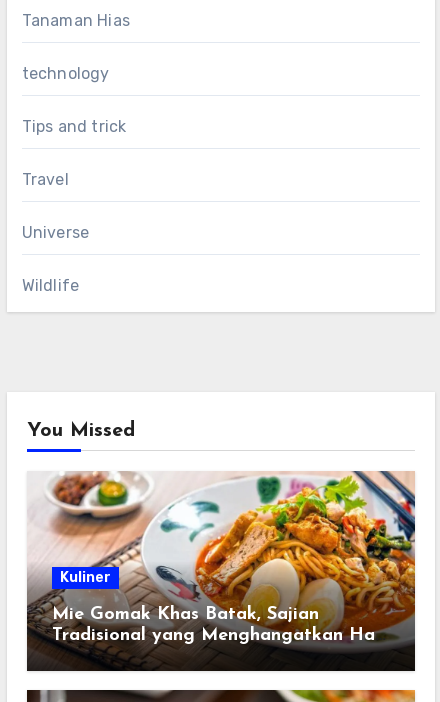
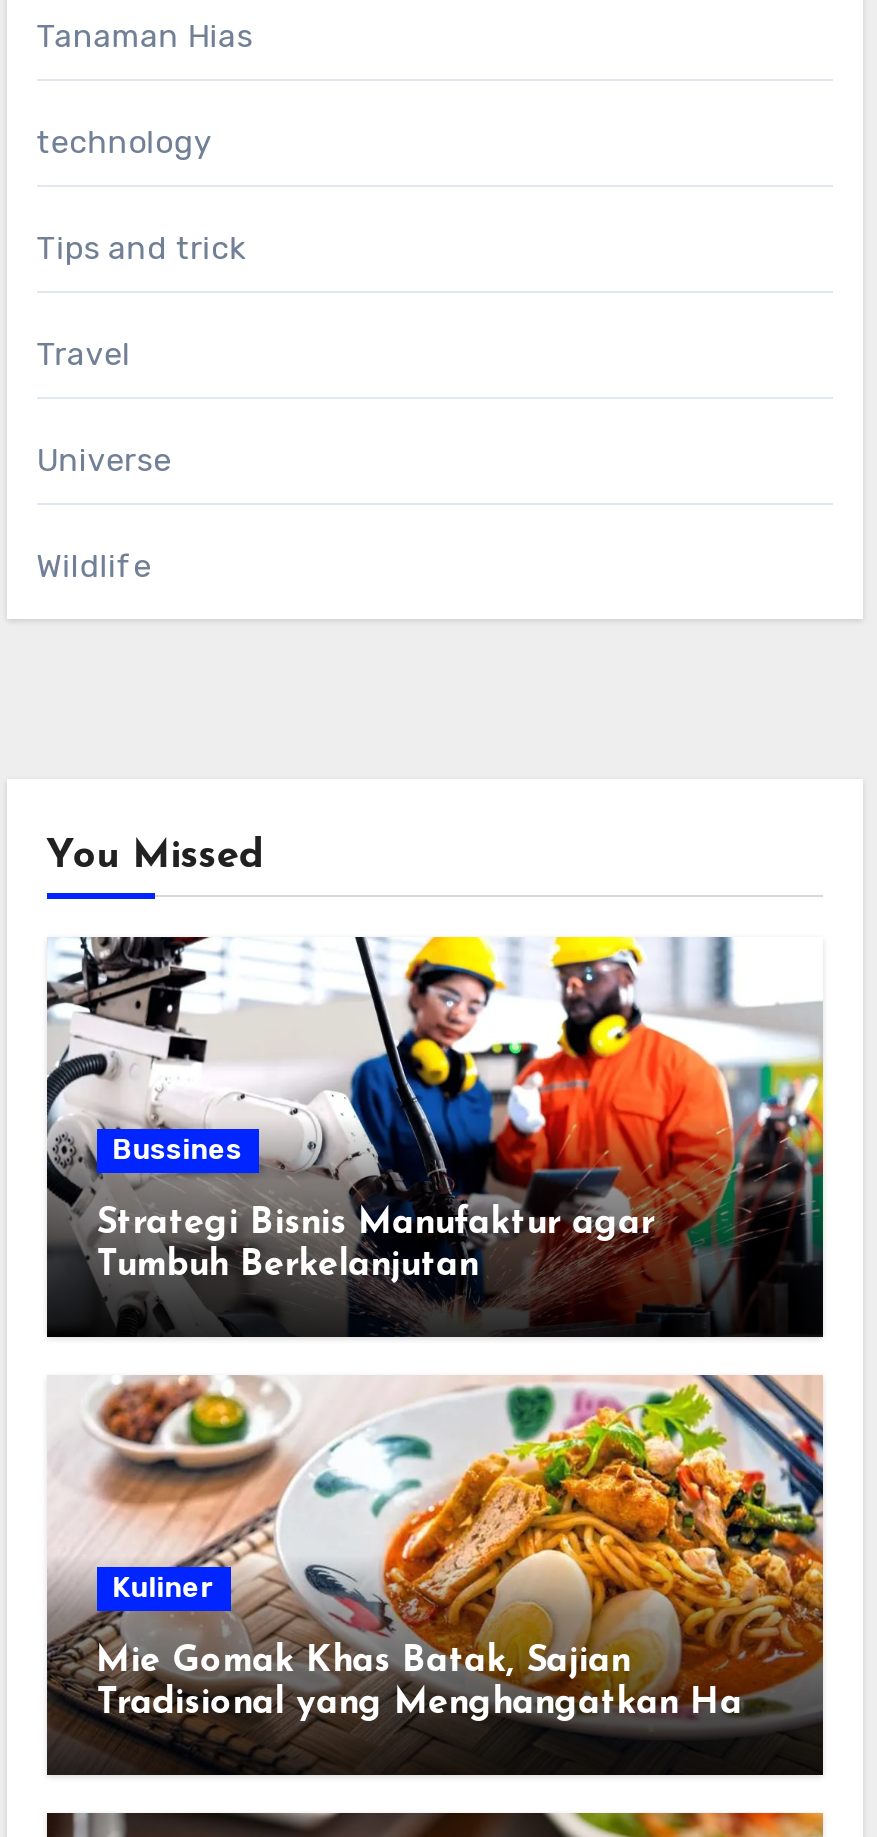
none -> [45,935,825,1333] [image] | Bussines | Strategi Bisnis Manufaktur agar | Tumbuh Berkelanjutan

